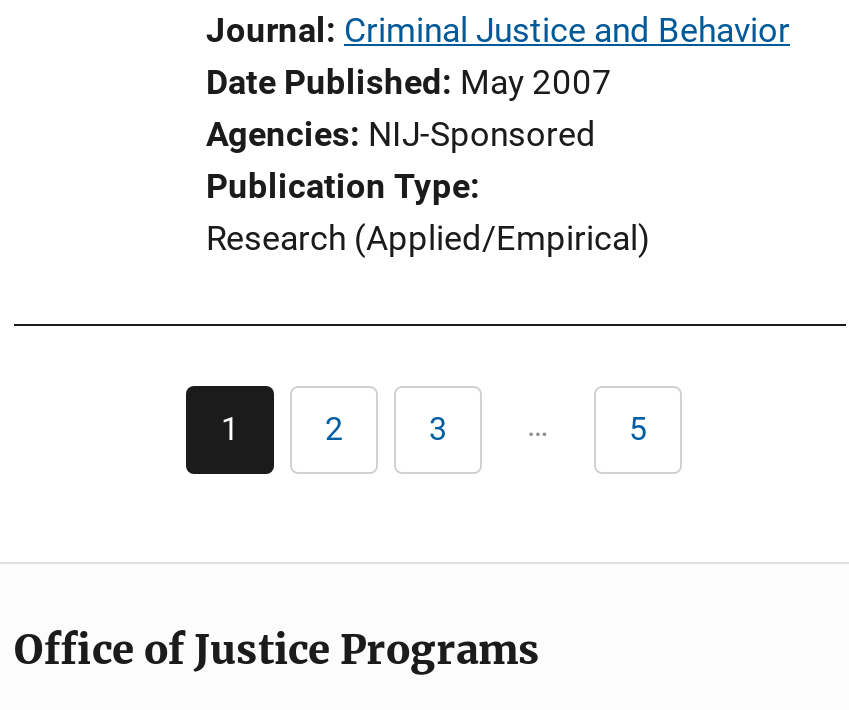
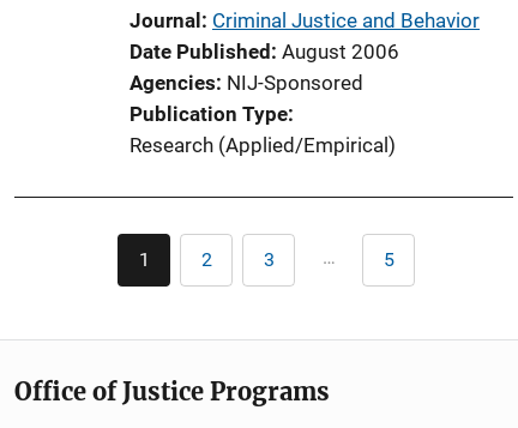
[206,62,612,102] Date Published May 2007 -> [129,39,399,63] Date Published August 2006

